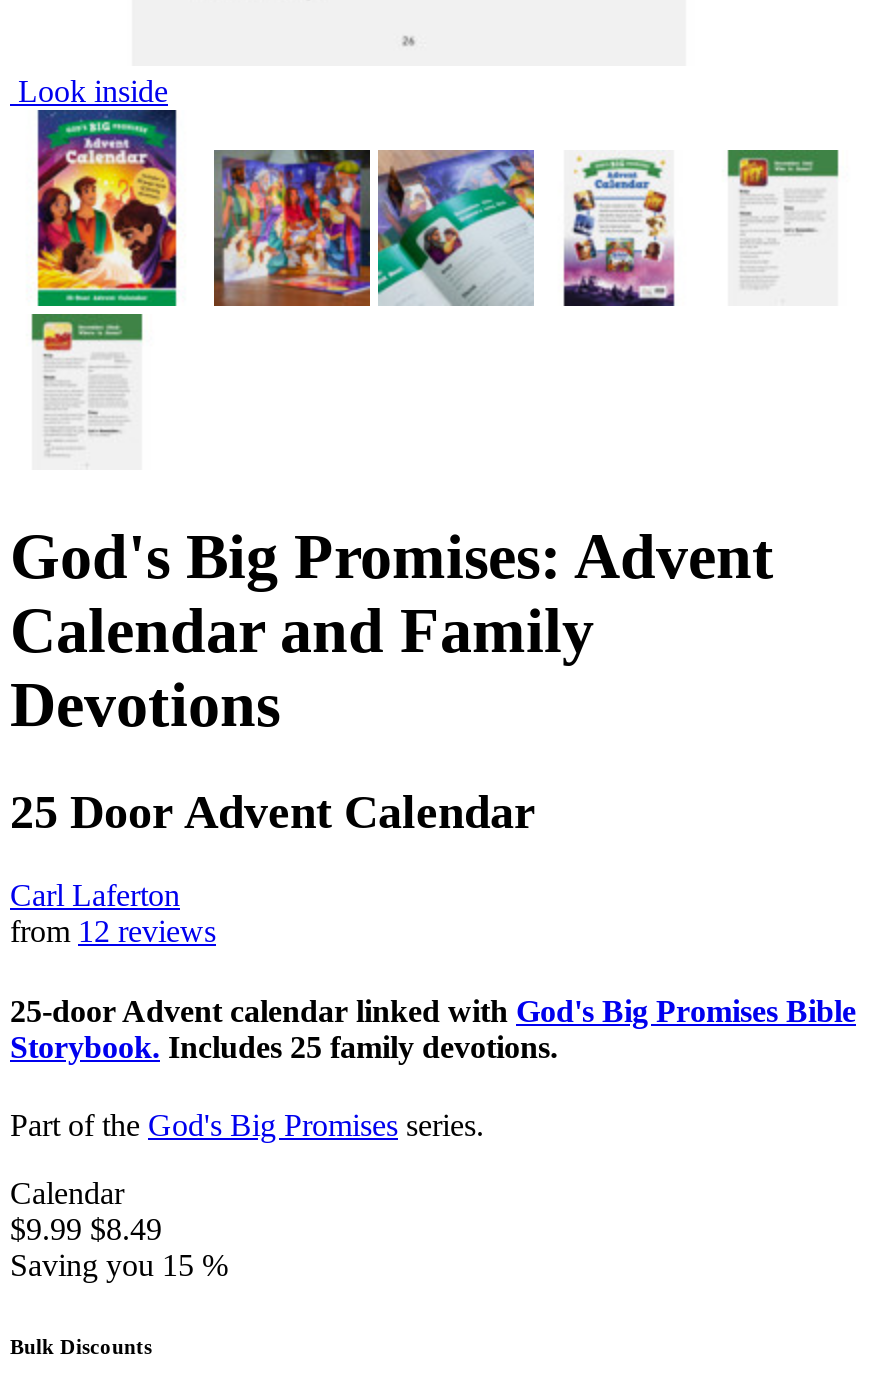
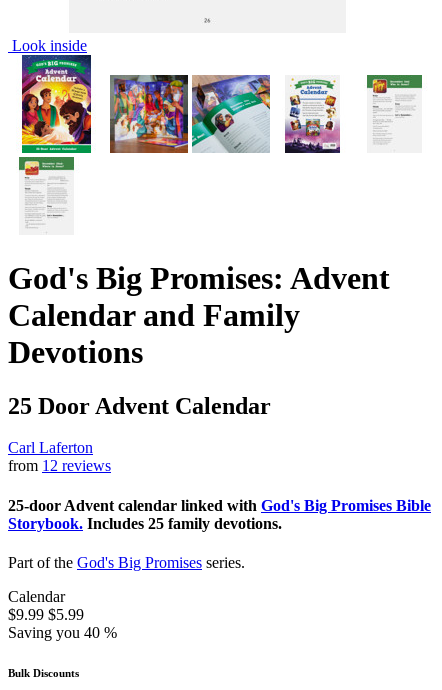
[10,1212,162,1246] $9.99 $8.49 -> [8,606,84,623] $9.99 $5.99
[10,1248,228,1282] Saving you 15 % -> [8,624,117,641] Saving you 40 %

